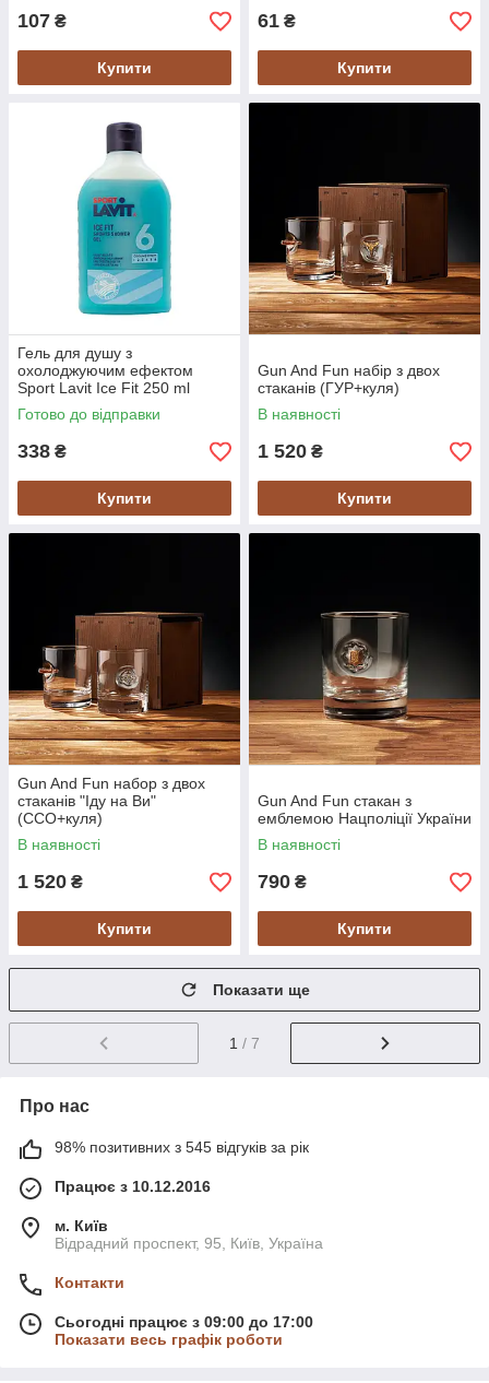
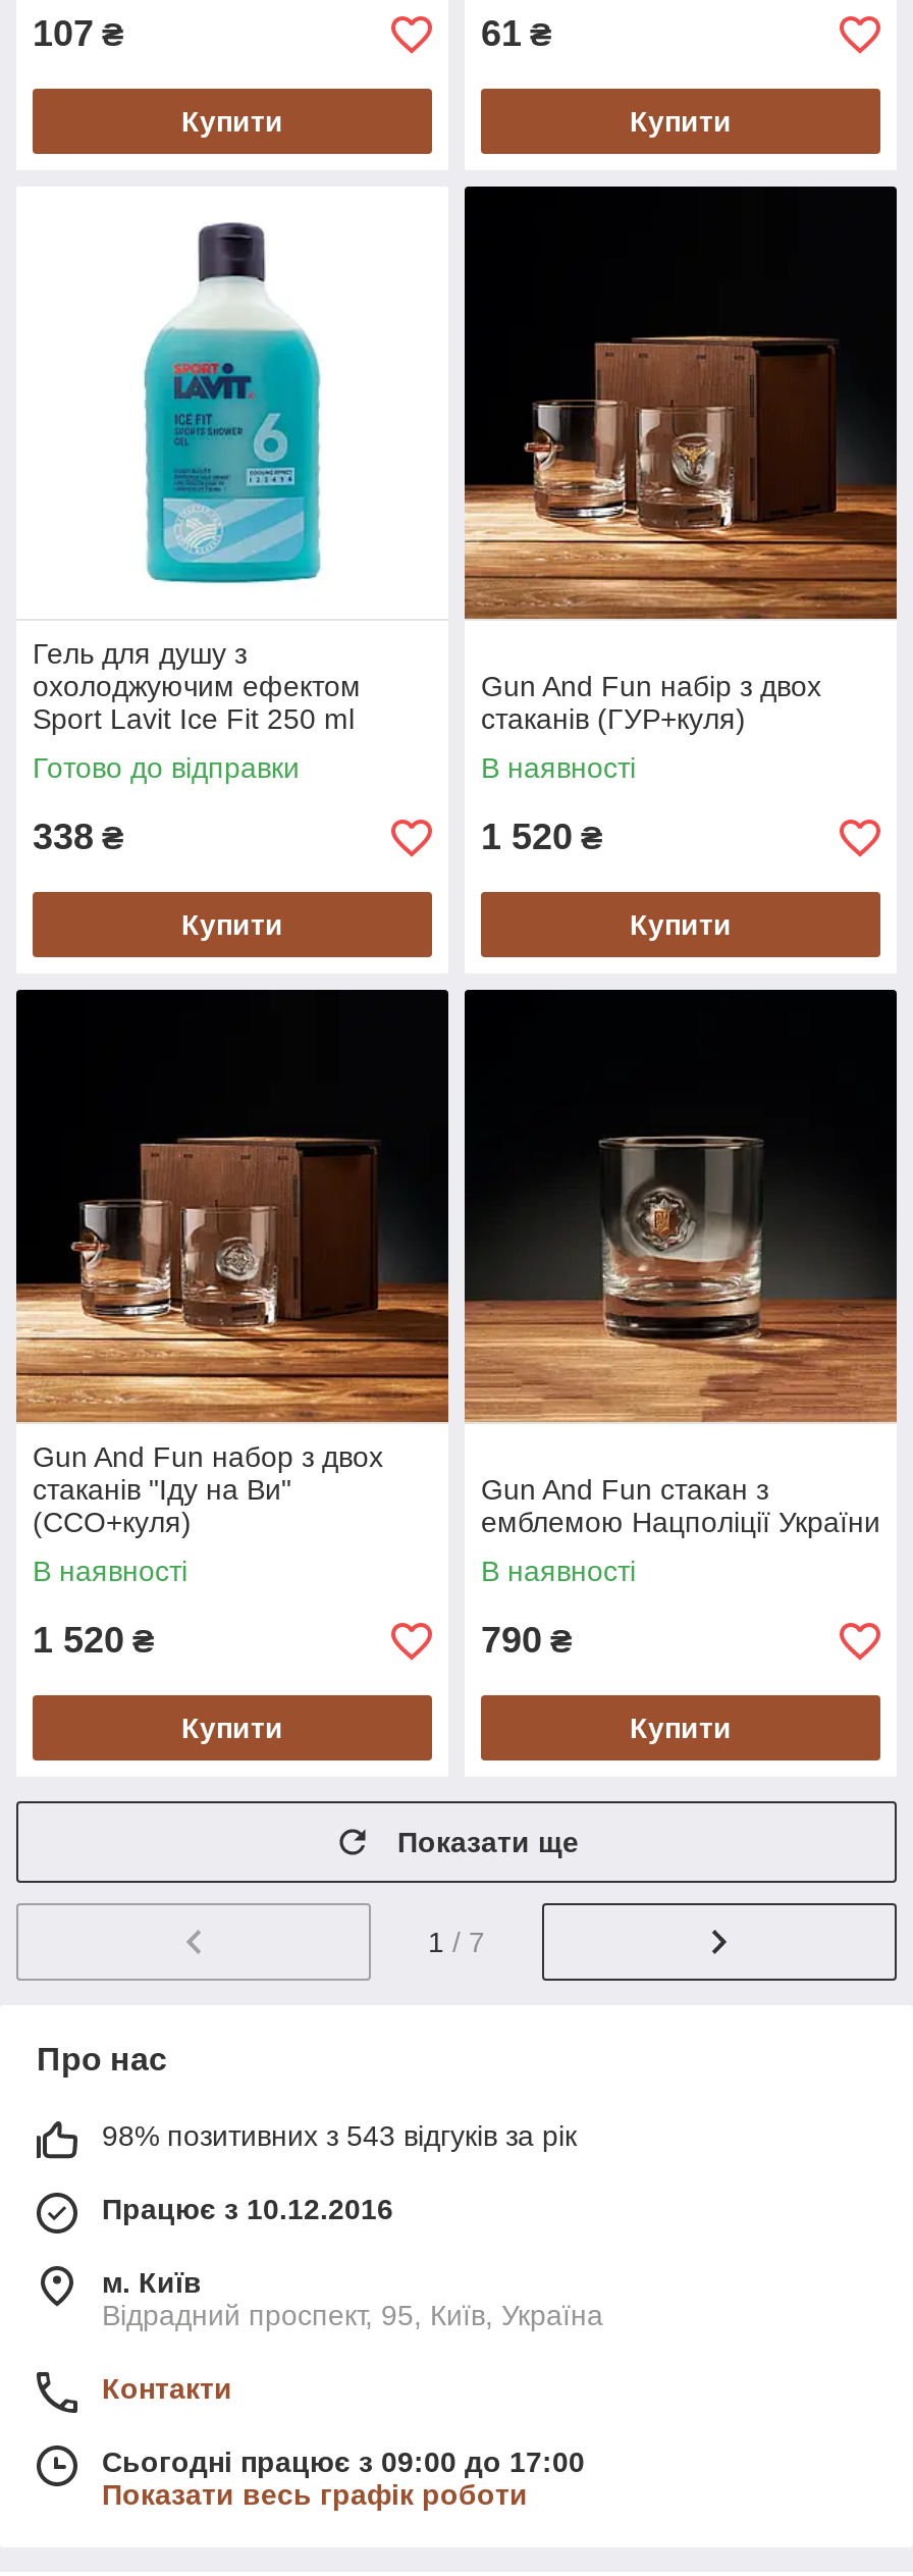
[55,1138,309,1156] 98% позитивних з 545 відгуків за рік -> [102,2120,577,2152] 98% позитивних з 543 відгуків за рік

